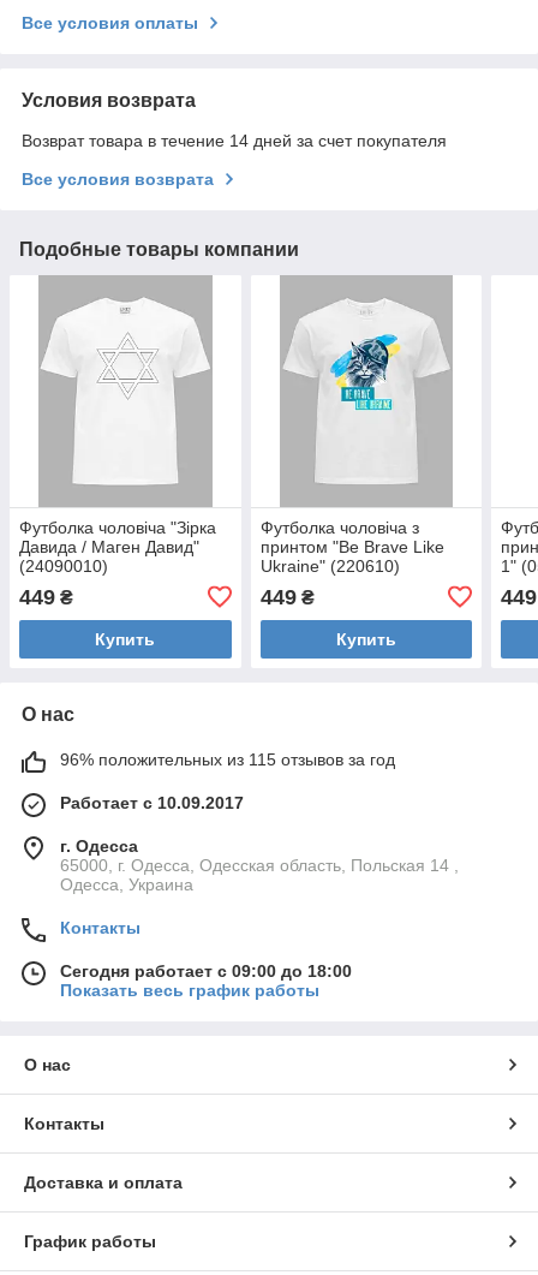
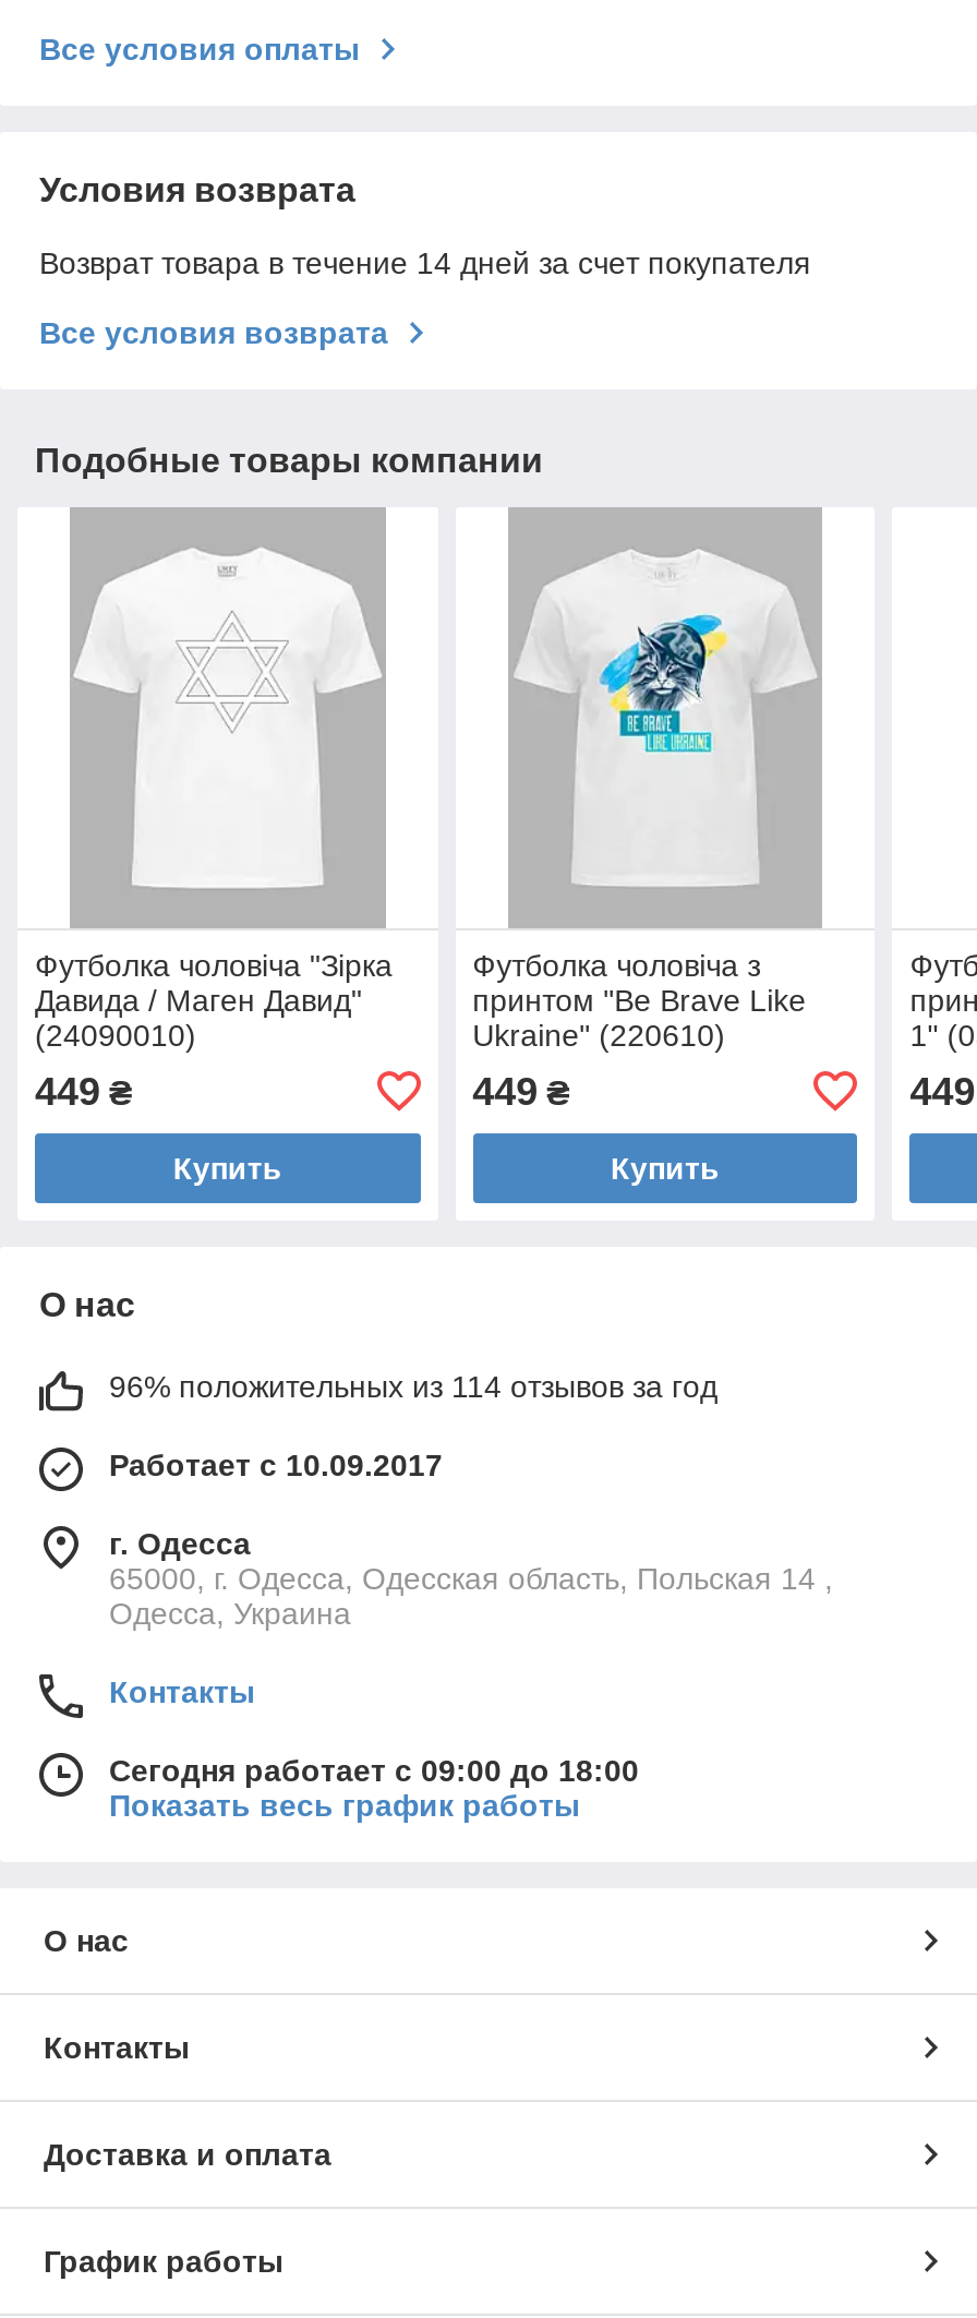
[60,750,395,769] 96% положительных из 115 отзывов за год -> [109,1369,717,1403] 96% положительных из 114 отзывов за год

